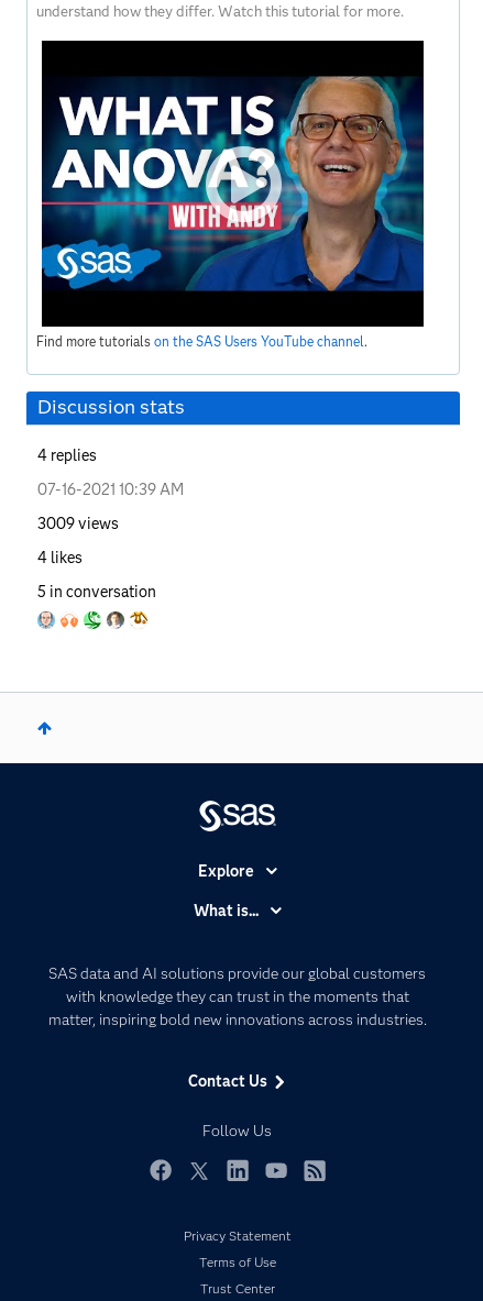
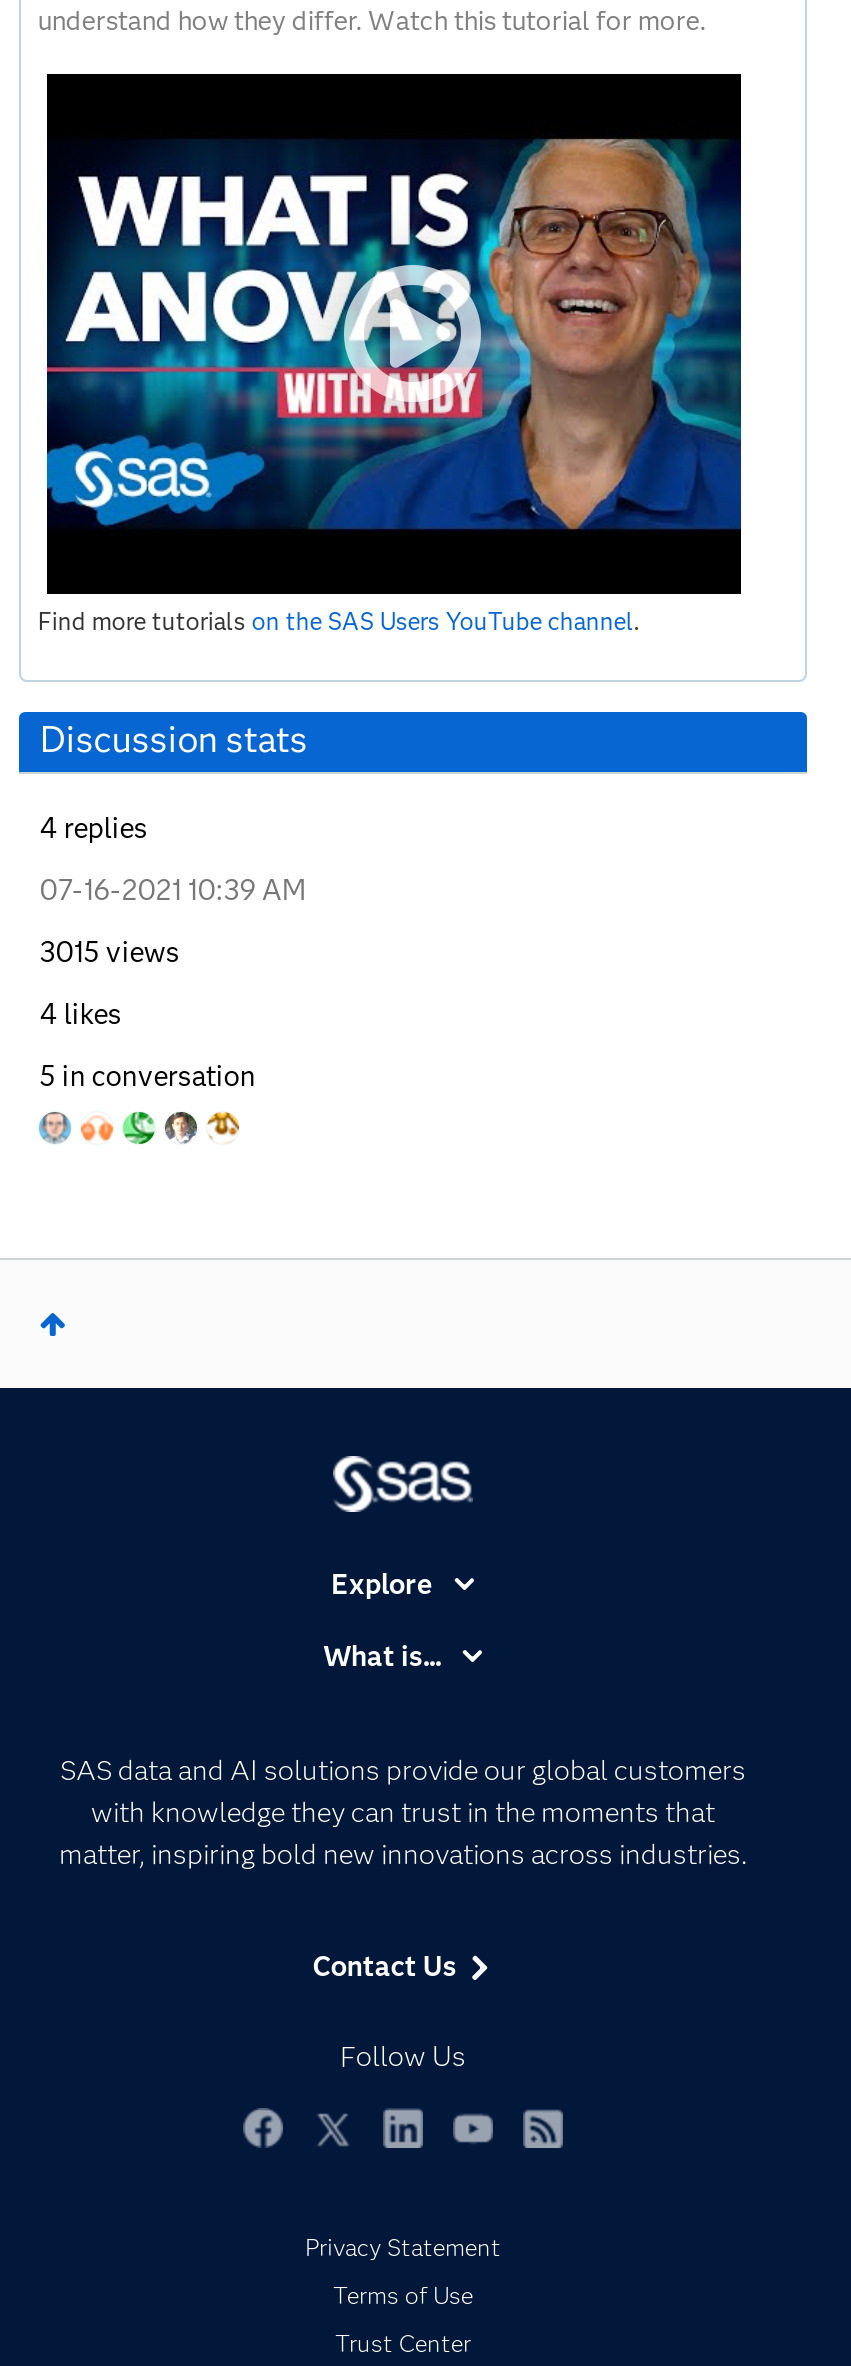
[38,514,119,534] 3009 views -> [40,934,180,970] 3015 views

